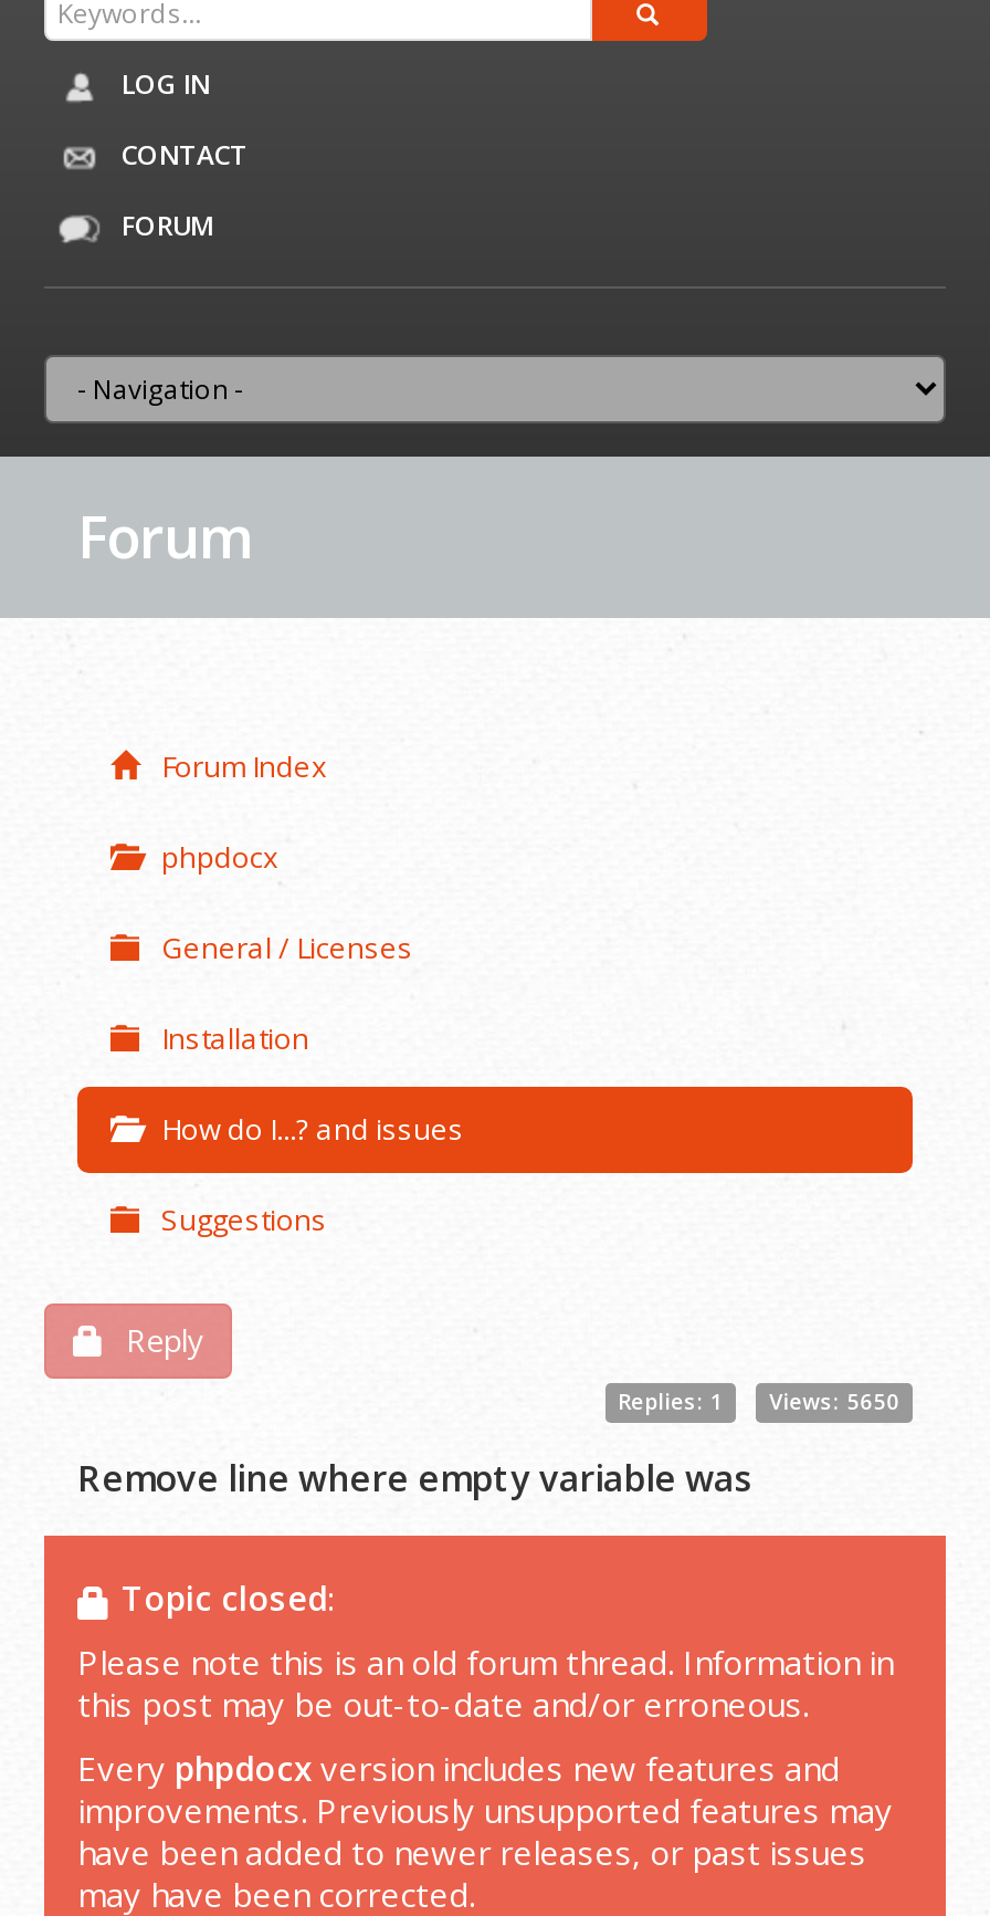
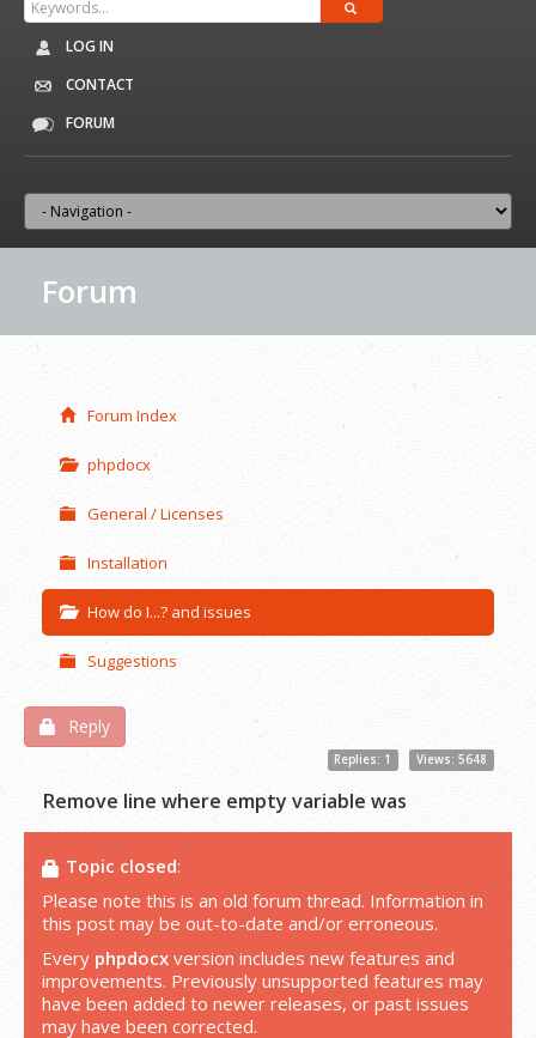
[618,1388,900,1416] Replies: 1 Views: 5650 -> [334,752,487,767] Replies: 1 Views: 5648

